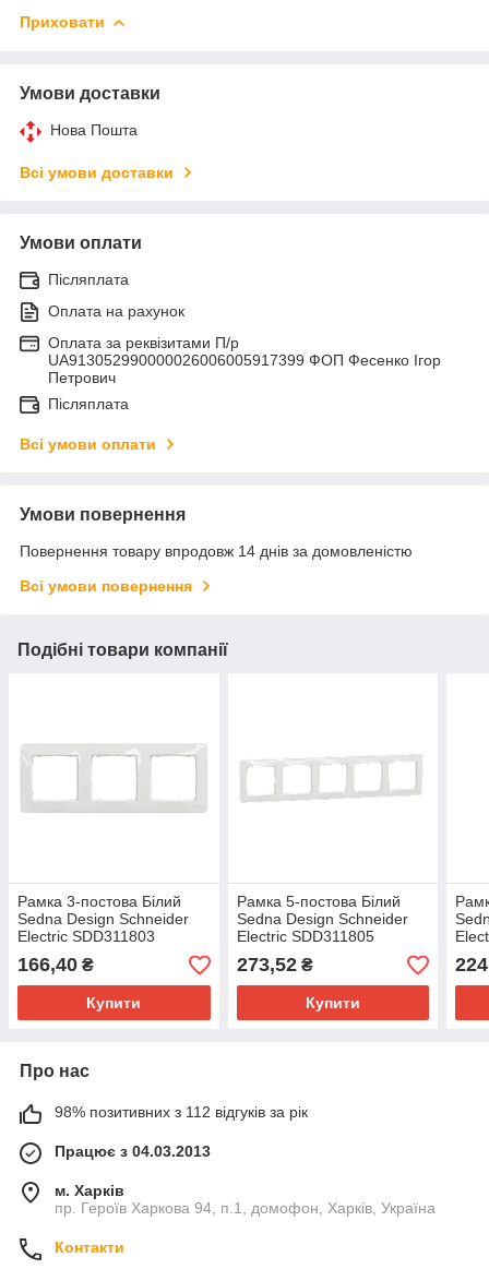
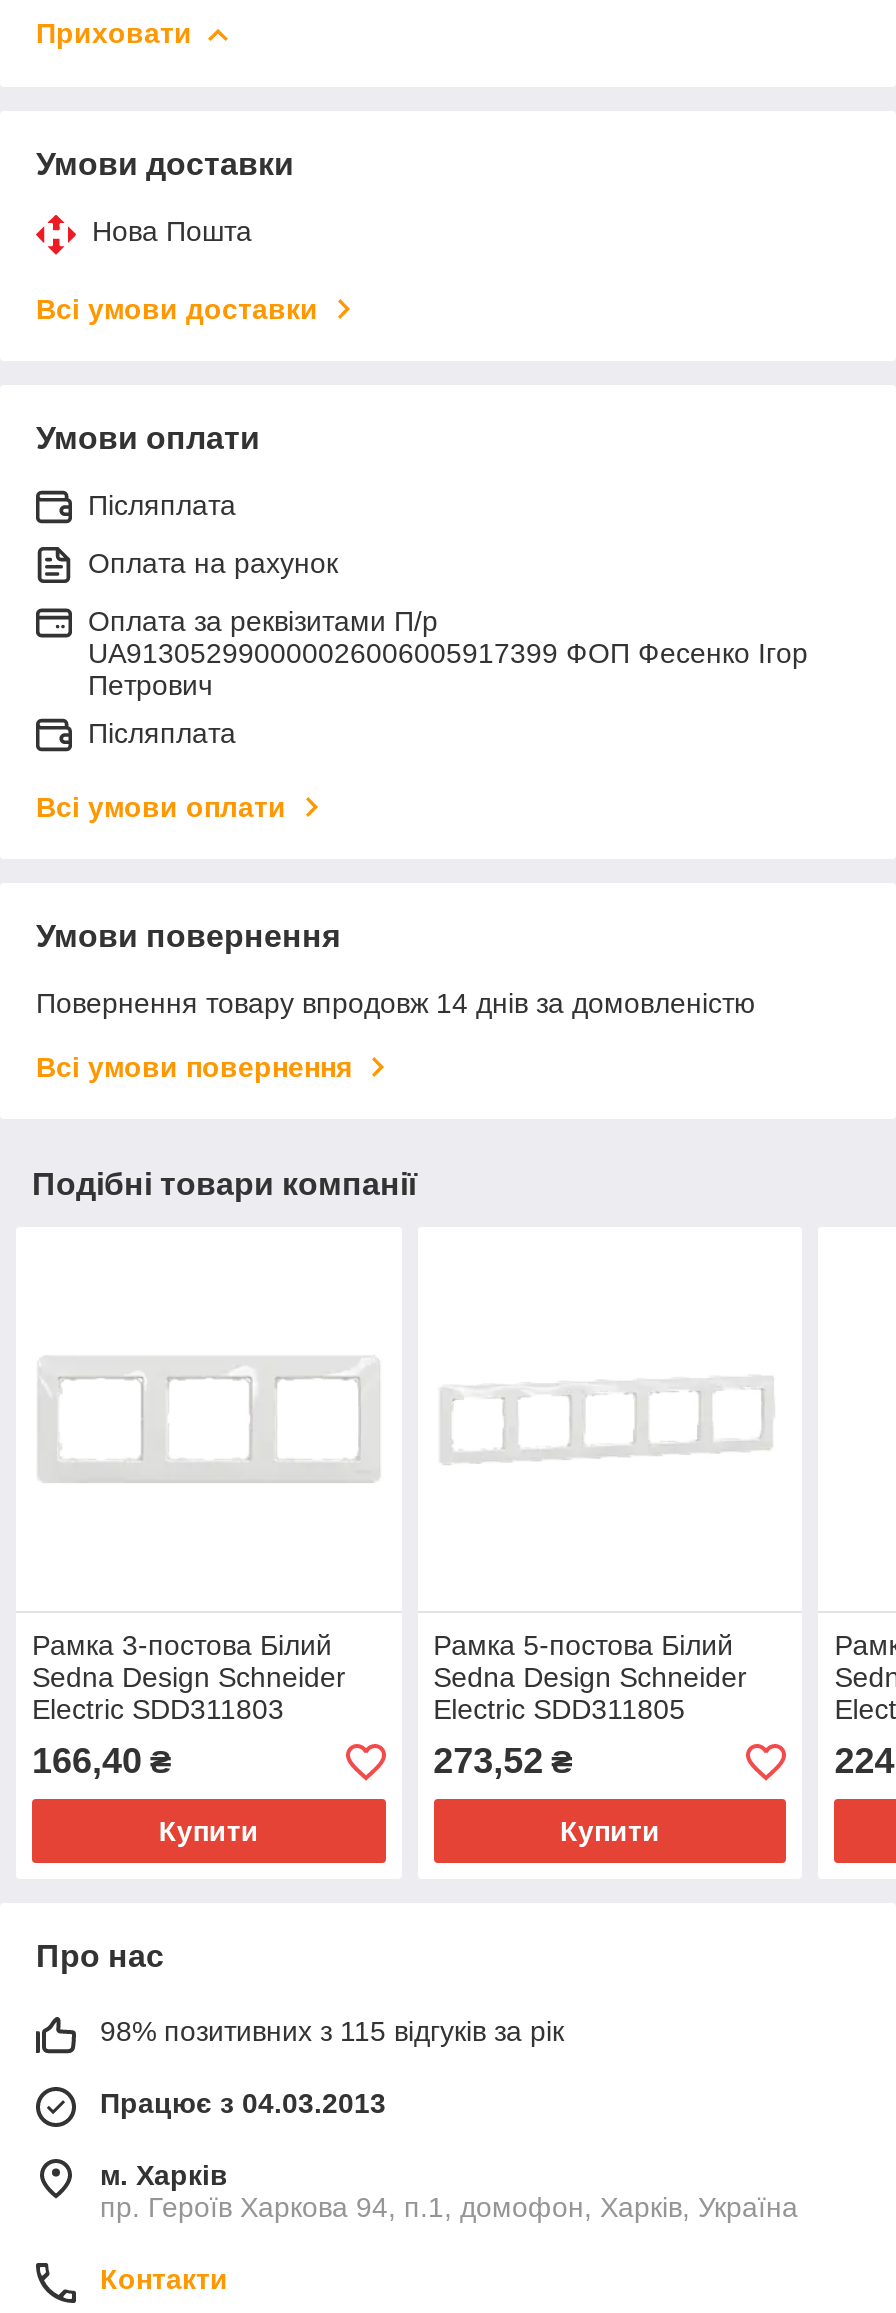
[55,1104,308,1121] 98% позитивних з 112 відгуків за рік -> [100,2016,564,2048] 98% позитивних з 115 відгуків за рік

